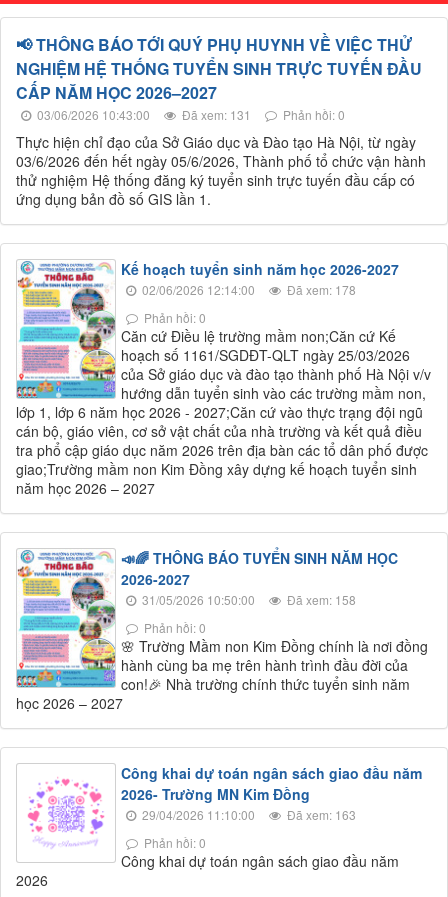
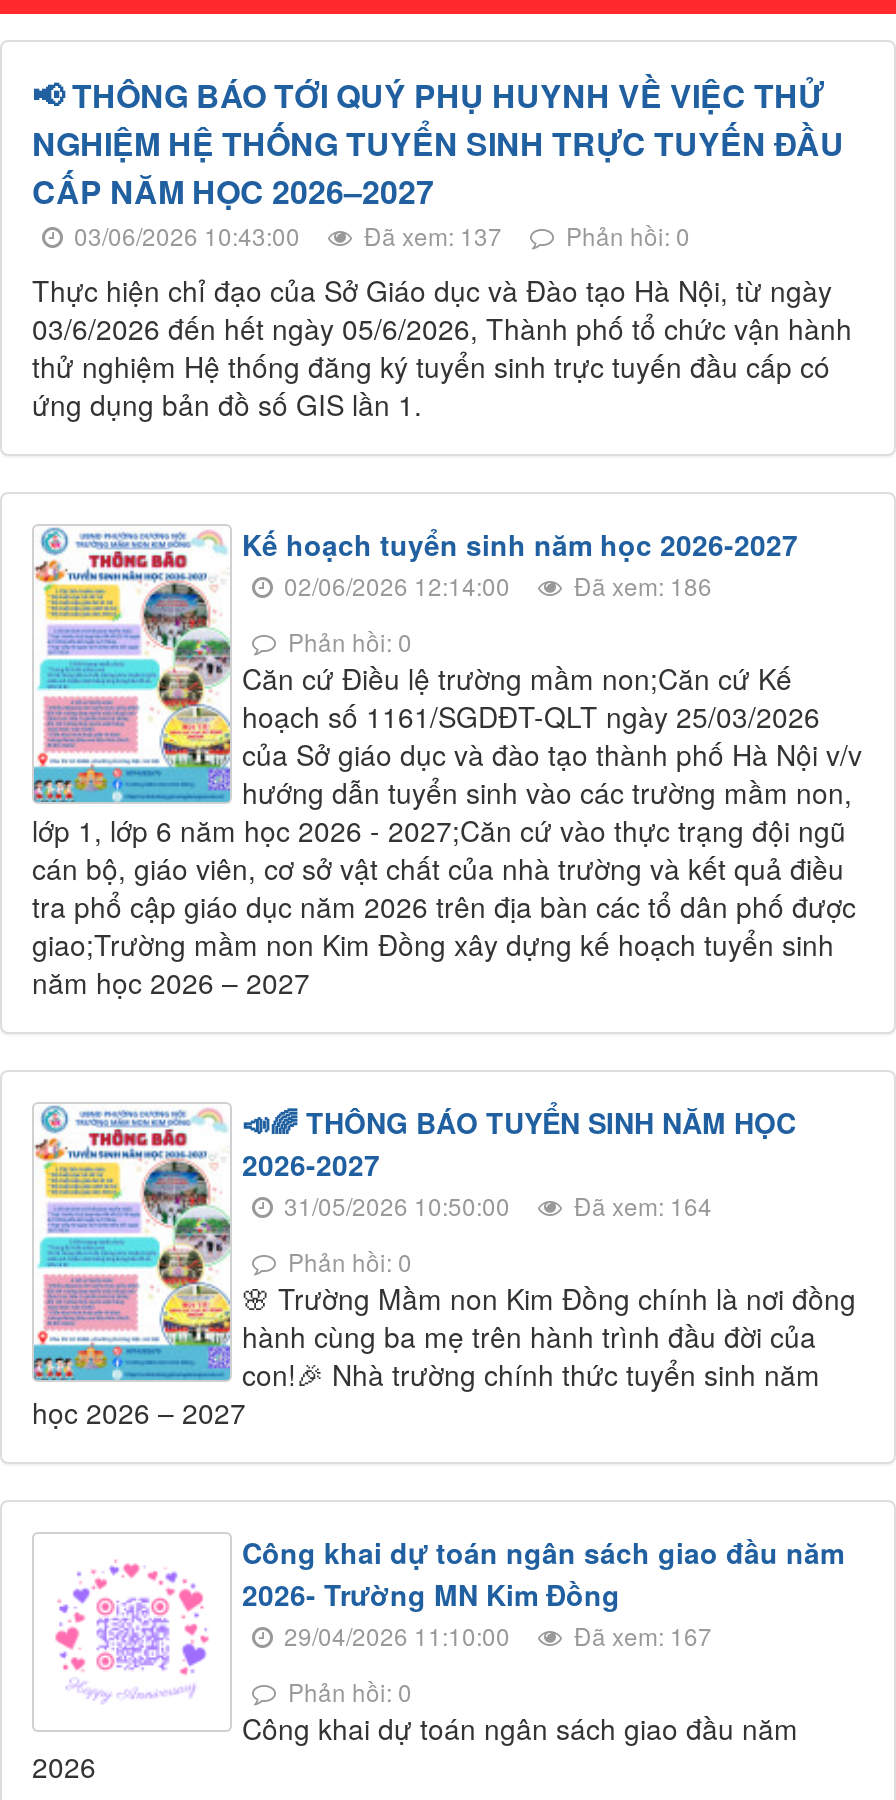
[34,106,345,123] 03/06/2026 10:43:00 Đã xem: 131 Phản hồi: 0 -> [68,218,690,252] 03/06/2026 10:43:00 Đã xem: 137 Phản hồi: 0
[139,281,356,298] 02/06/2026 12:14:00 Đã xem: 178 -> [278,568,712,602] 02/06/2026 12:14:00 Đã xem: 186
[139,591,356,608] 31/05/2026 10:50:00 Đã xem: 158 -> [278,1188,712,1222] 31/05/2026 10:50:00 Đã xem: 164
[139,806,356,823] 29/04/2026 11:10:00 Đã xem: 163 -> [278,1618,712,1652] 29/04/2026 11:10:00 Đã xem: 167

